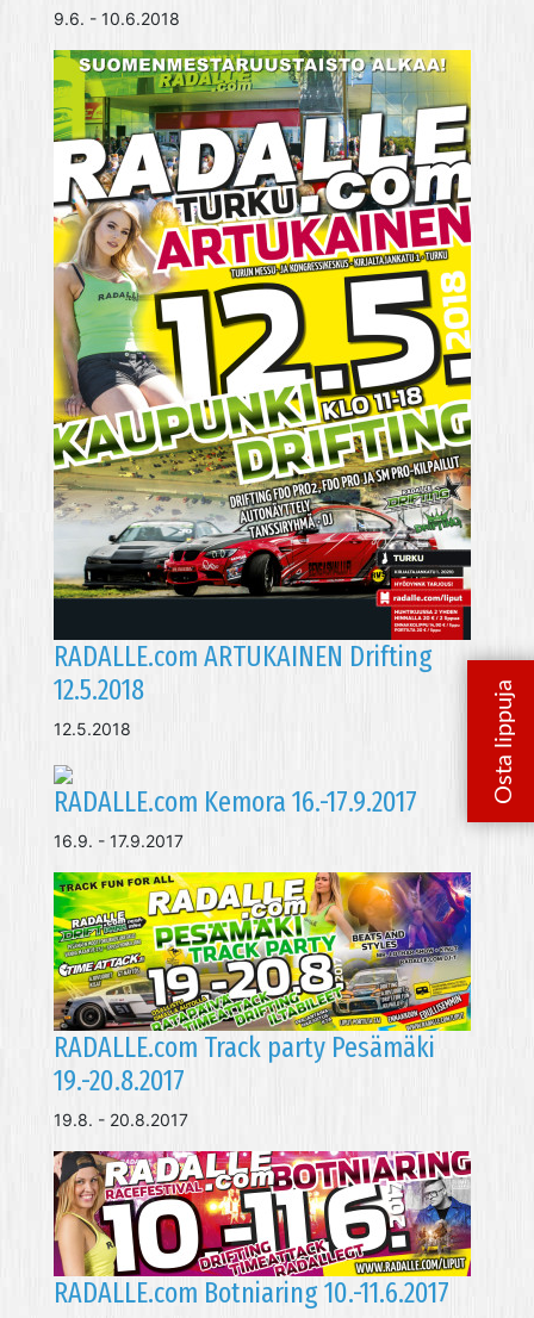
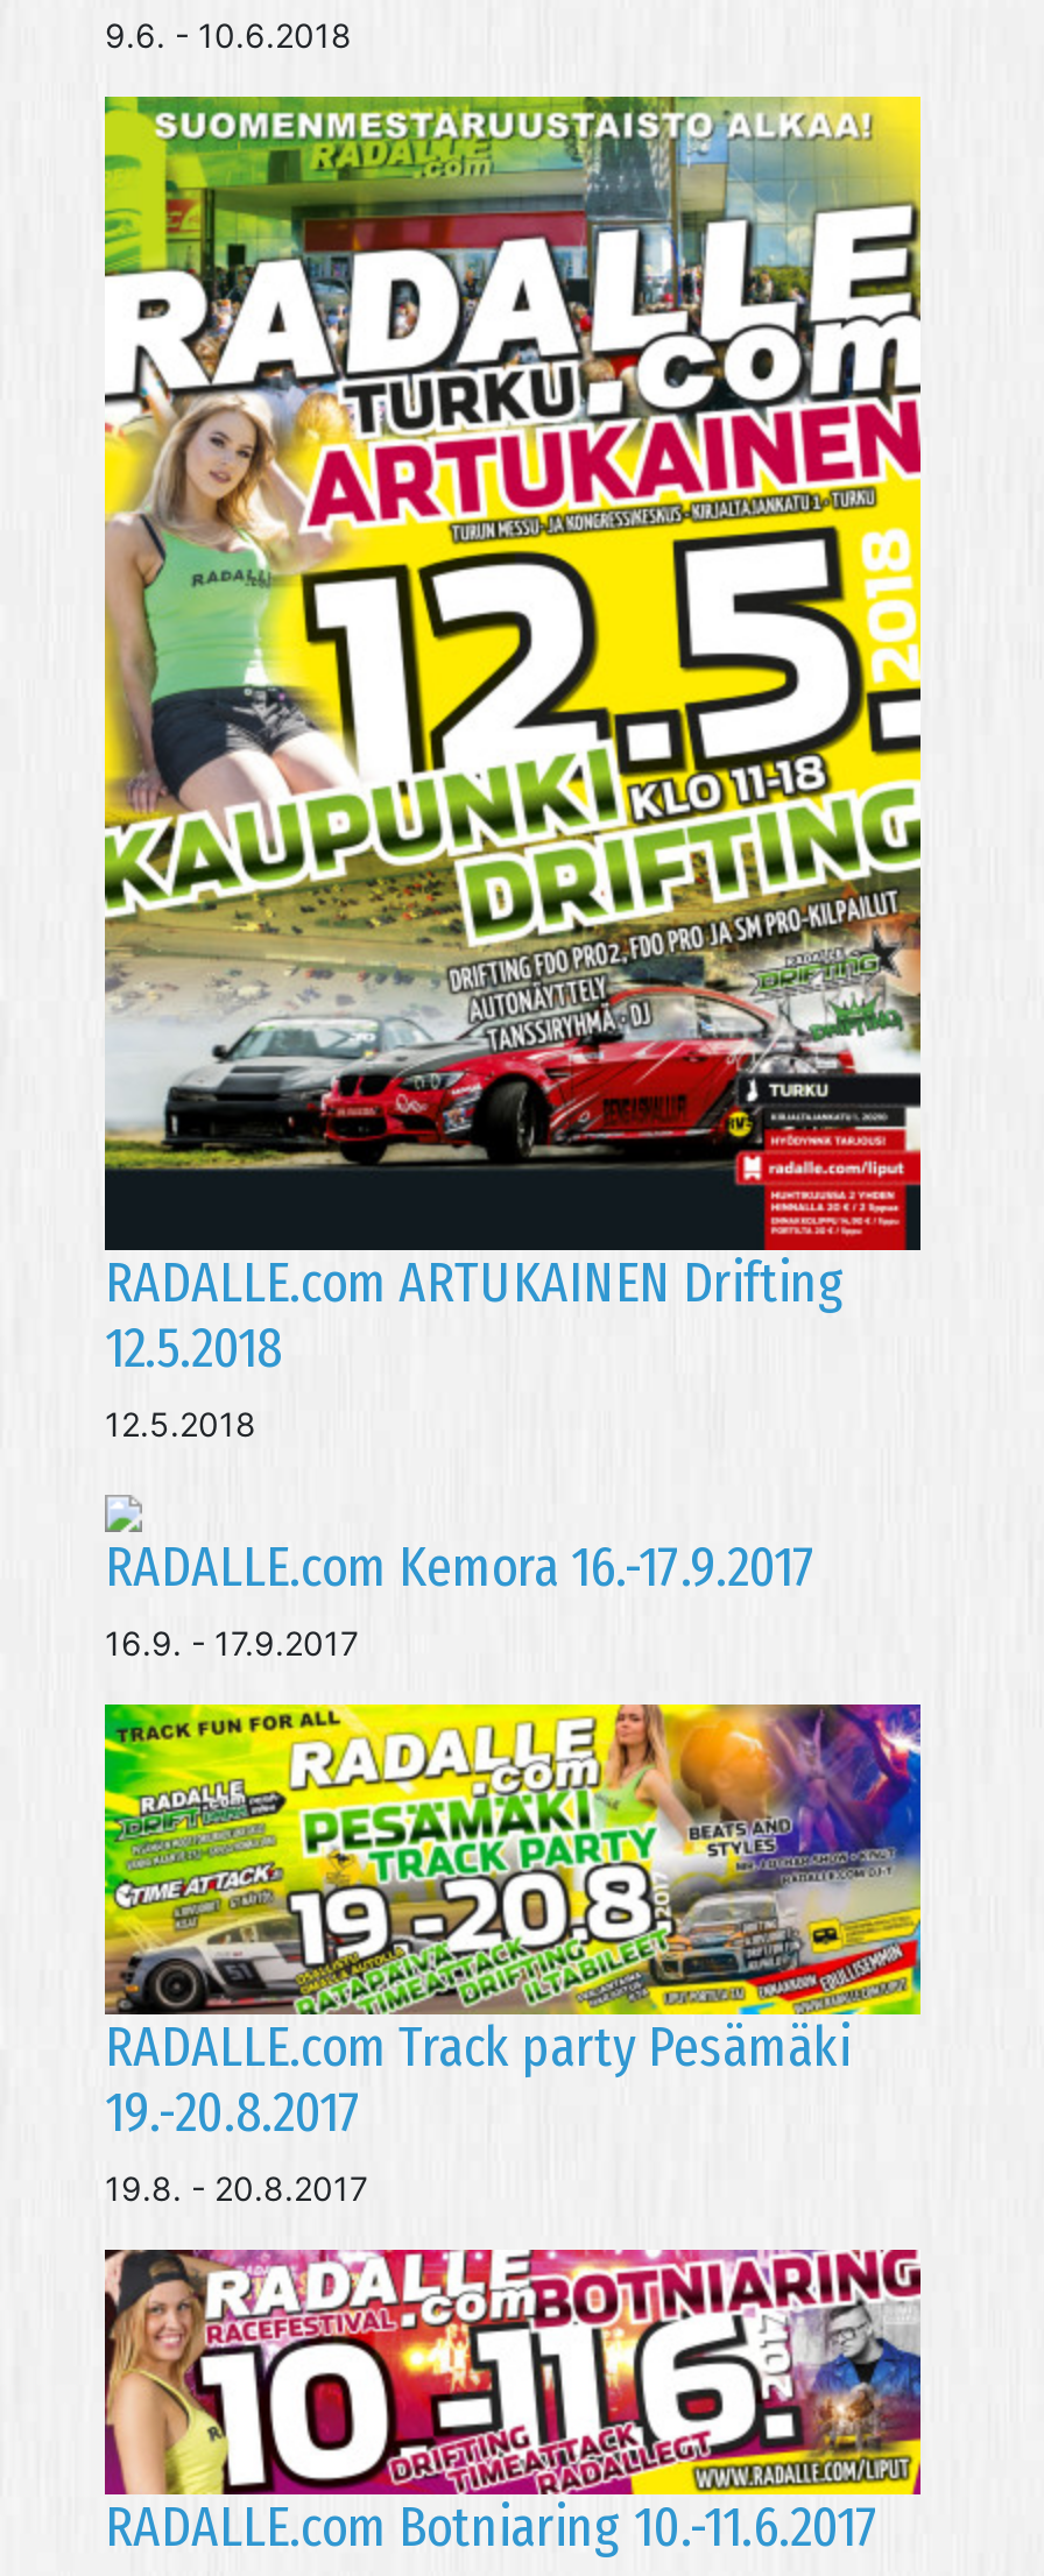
[464,657,530,826] [image] -> none

